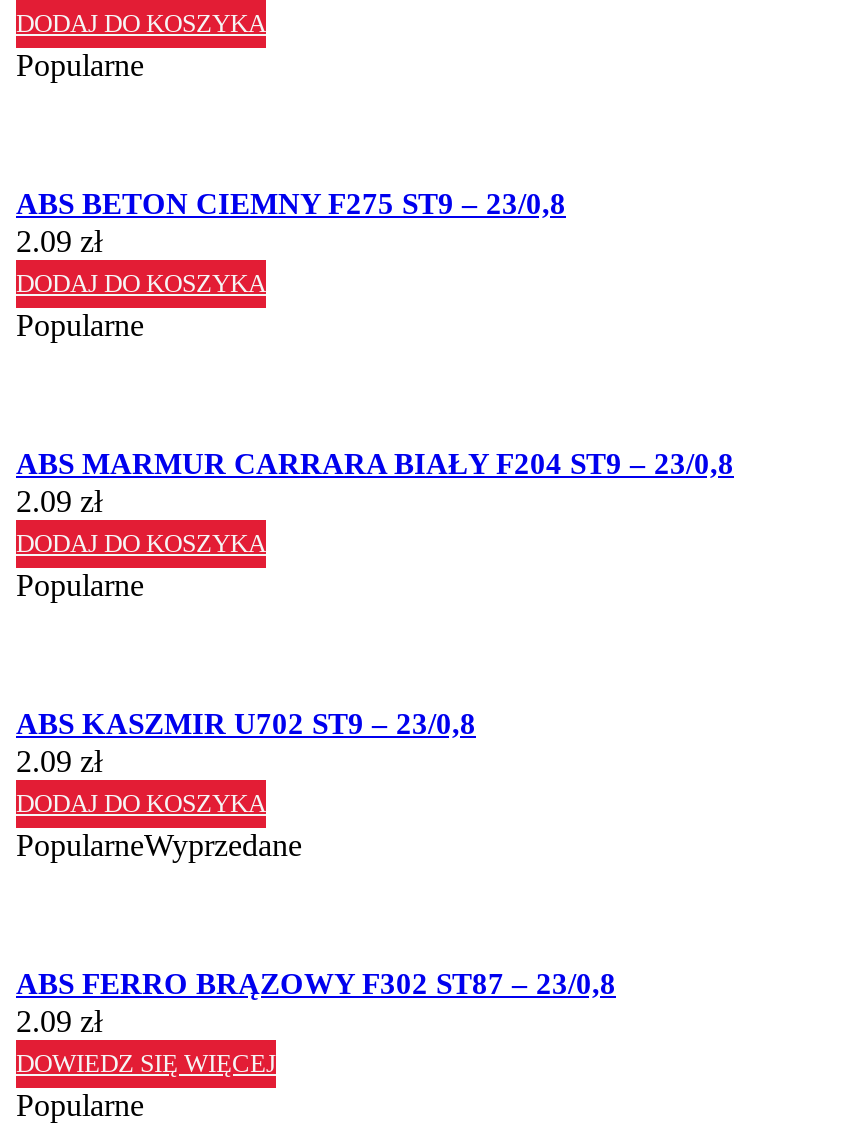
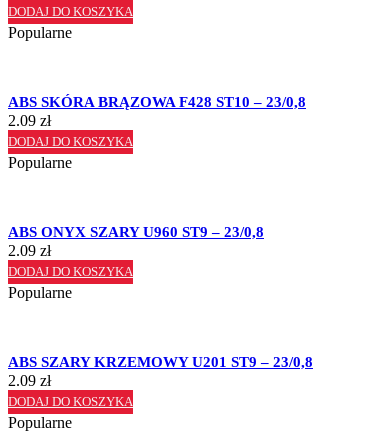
[16,188,566,220] ABS BETON CIEMNY F275 ST9 – 23/0,8 -> [8,94,306,110] ABS SKÓRA BRĄZOWA F428 ST10 – 23/0,8
[16,448,734,480] ABS MARMUR CARRARA BIAŁY F204 ST9 – 23/0,8 -> [8,224,264,240] ABS ONYX SZARY U960 ST9 – 23/0,8
[16,708,476,740] ABS KASZMIR U702 ST9 – 23/0,8 -> [8,354,313,370] ABS SZARY KRZEMOWY U201 ST9 – 23/0,8
[16,828,302,862] PopularneWyprzedane -> none
[16,968,616,1078] ABS FERRO BRĄZOWY F302 ST87 – 23/0,8 | 2.09 zł | DOWIEDZ SIĘ WIĘCEJ -> none

